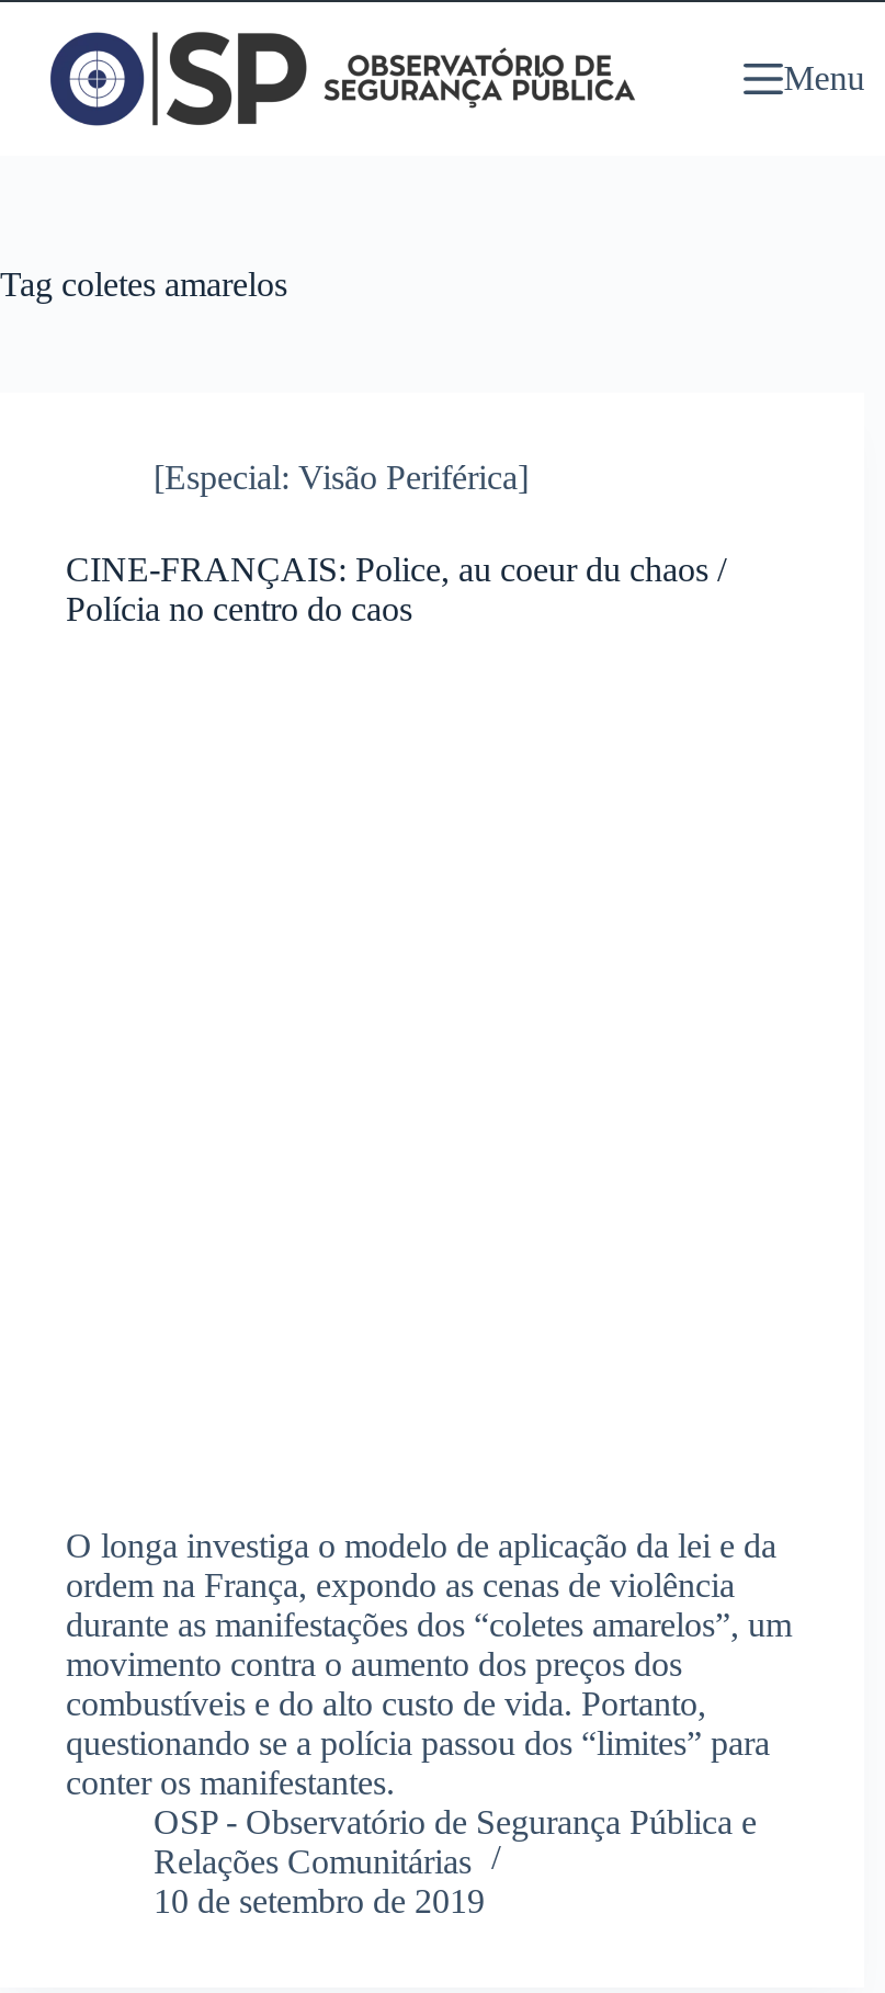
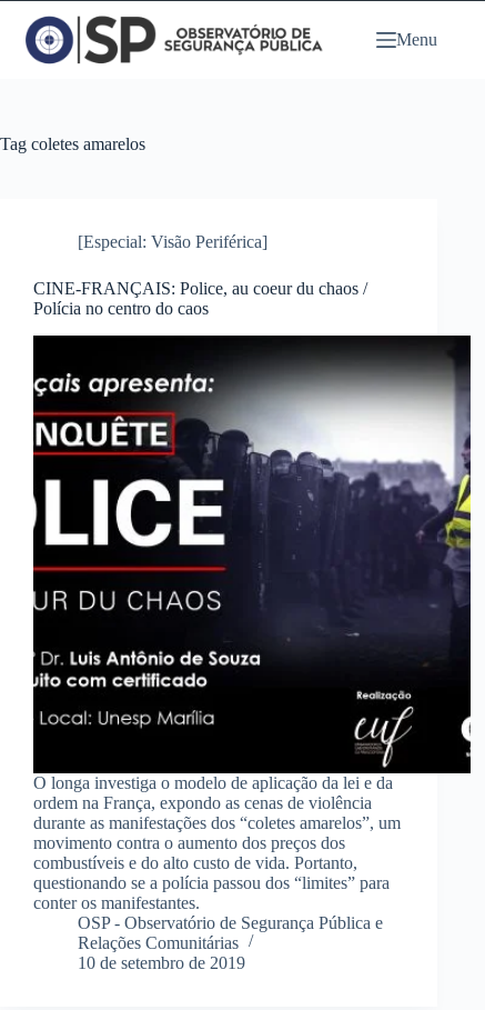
none -> [32,334,472,774] [image]

